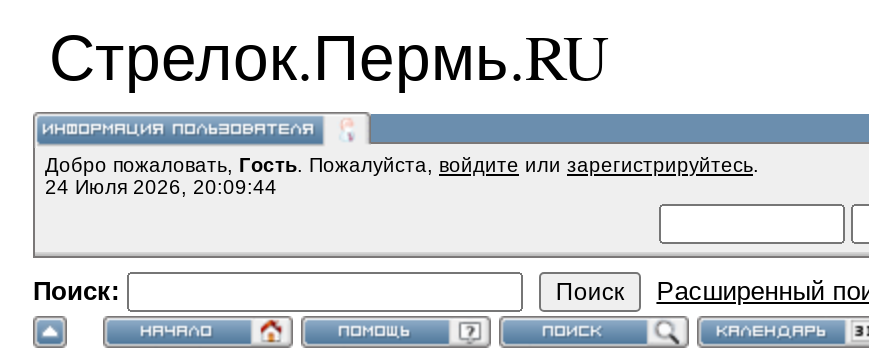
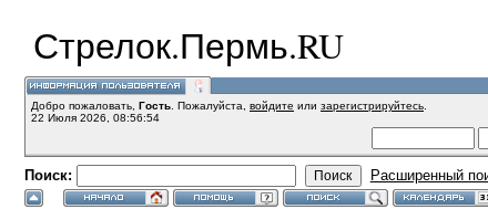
[45,176,277,198] 24 Июля 2026, 20:09:44 -> [31,112,160,124] 22 Июля 2026, 08:56:54

